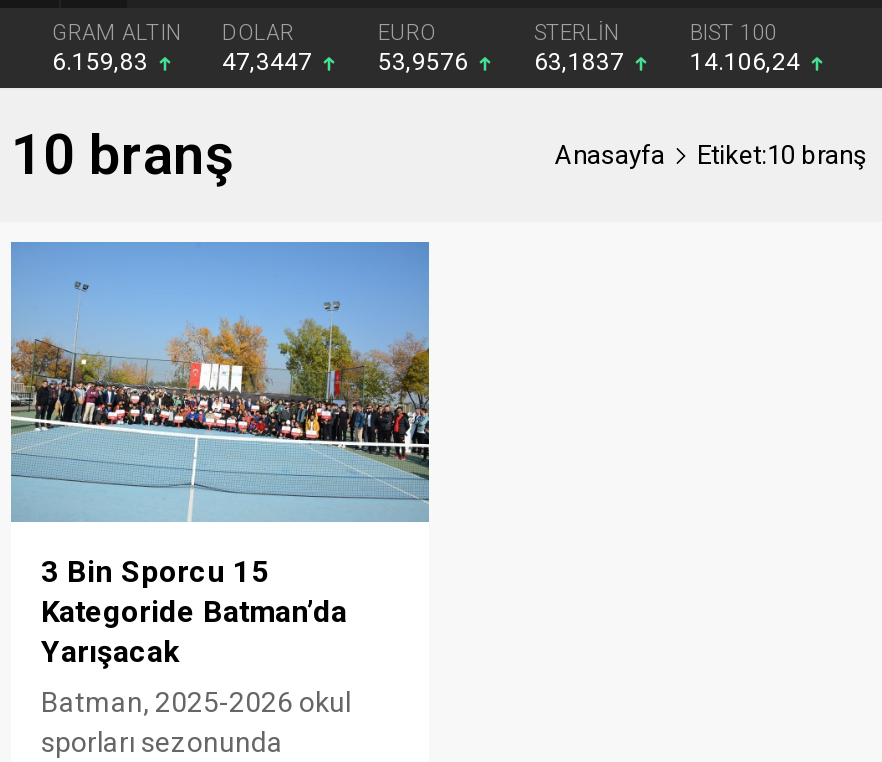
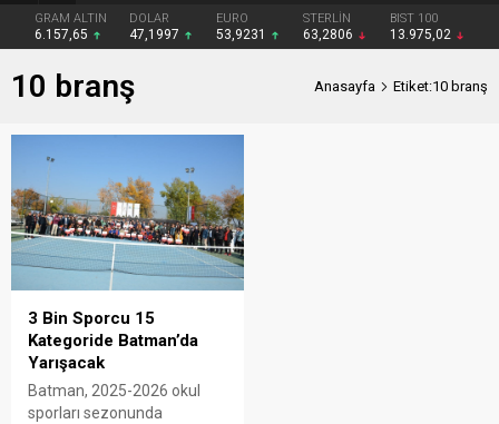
[52,48,154,76] 6.159,83 -> [34,27,91,42] 6.157,65
[222,48,318,76] 47,3447 -> [129,27,182,42] 47,1997
[378,48,474,76] 53,9576 -> [216,27,269,42] 53,9231
[534,48,630,76] 63,1837 -> [302,27,356,42] 63,2806
[690,48,806,76] 14.106,24 -> [389,27,454,42] 13.975,02

